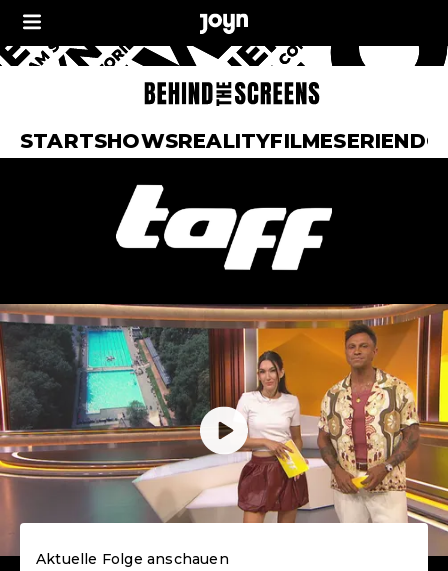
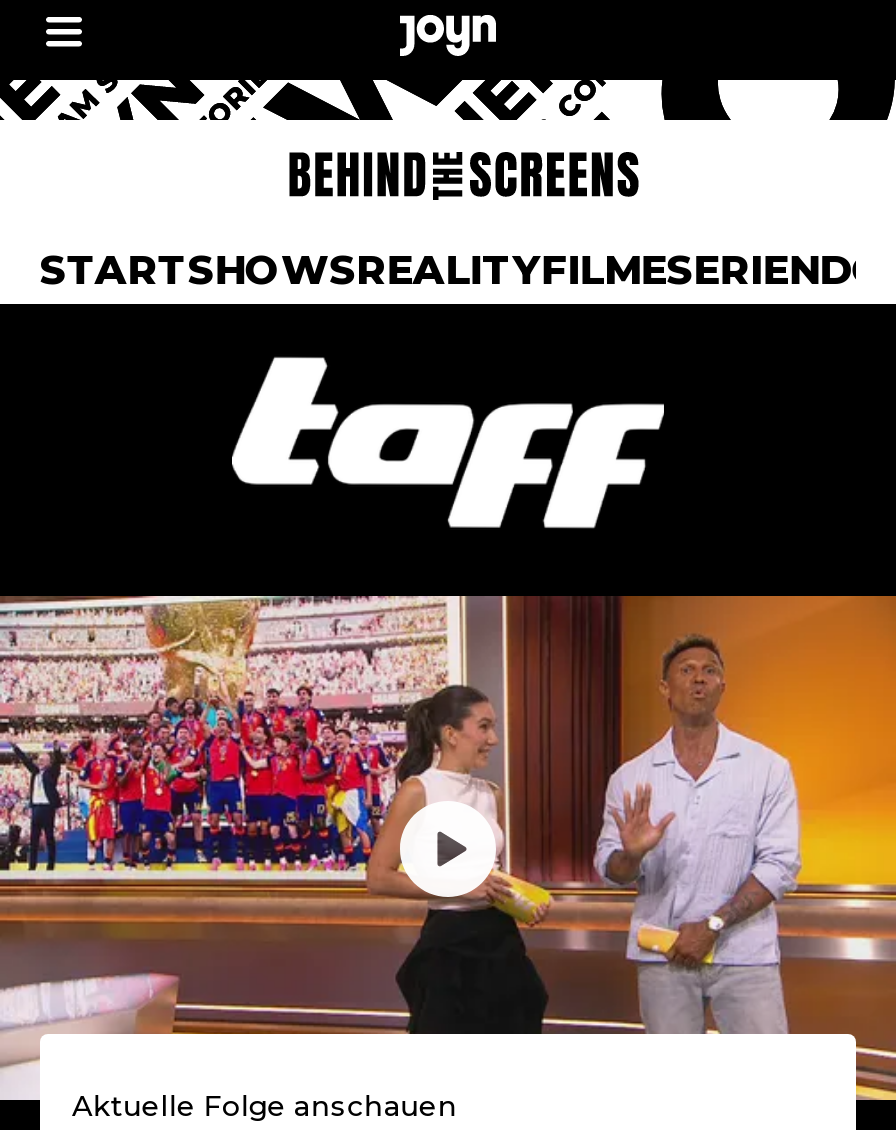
[3,303,445,556] [image] -> [6,594,890,1100] [image]

